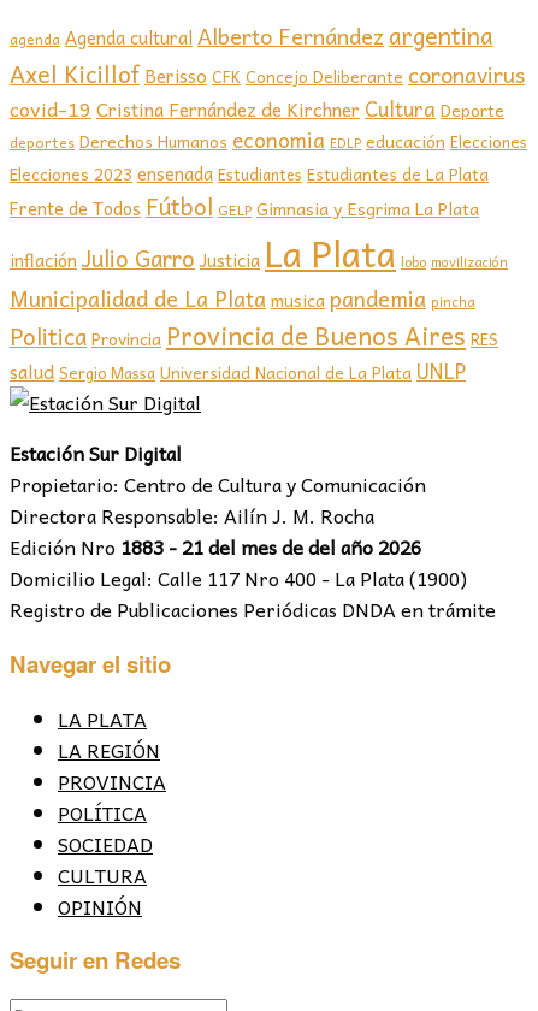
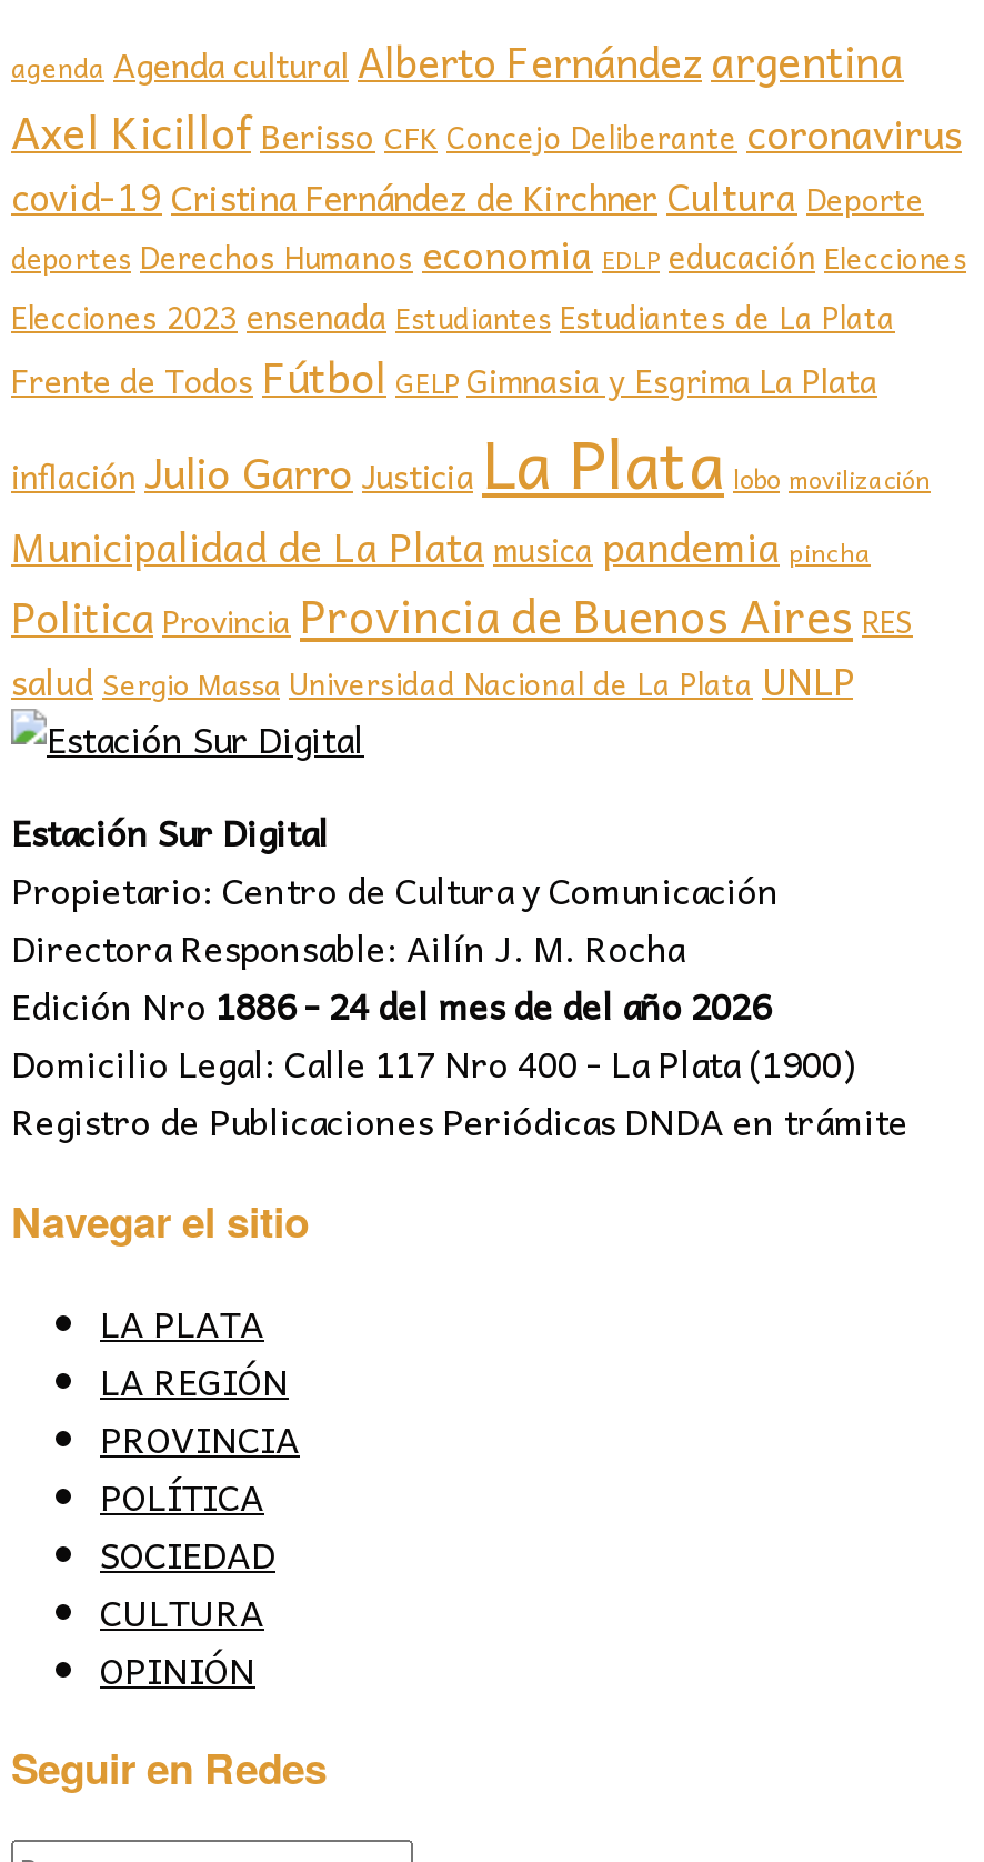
[10,531,421,562] Edición Nro 1883 - 21 del mes de del año 2026 -> [11,976,771,1033] Edición Nro 1886 - 24 del mes de del año 2026

